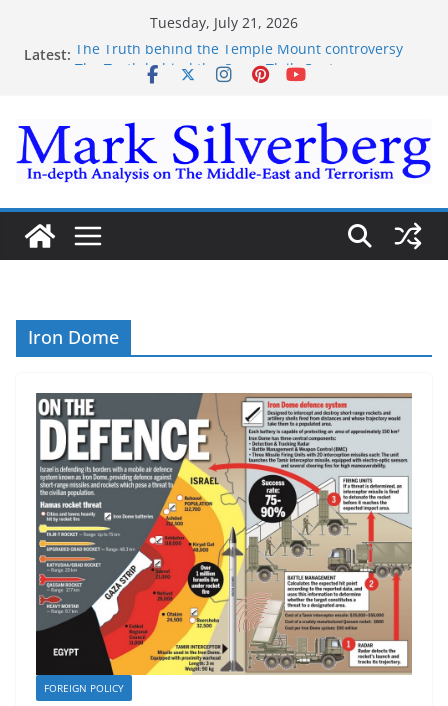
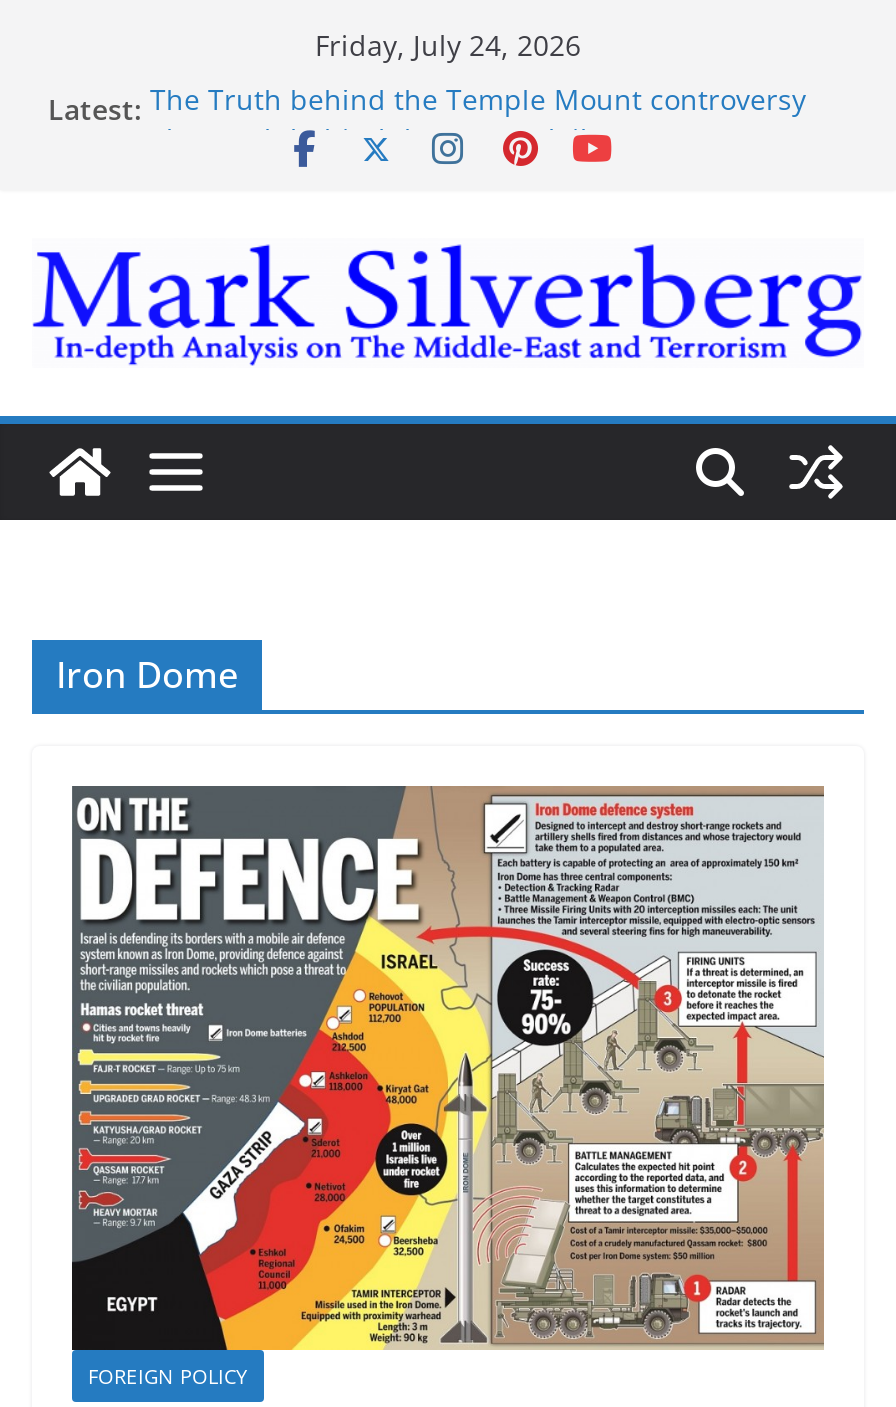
[150,13,298,32] Tuesday, July 21, 2026 -> [315,26,581,64] Friday, July 24, 2026

